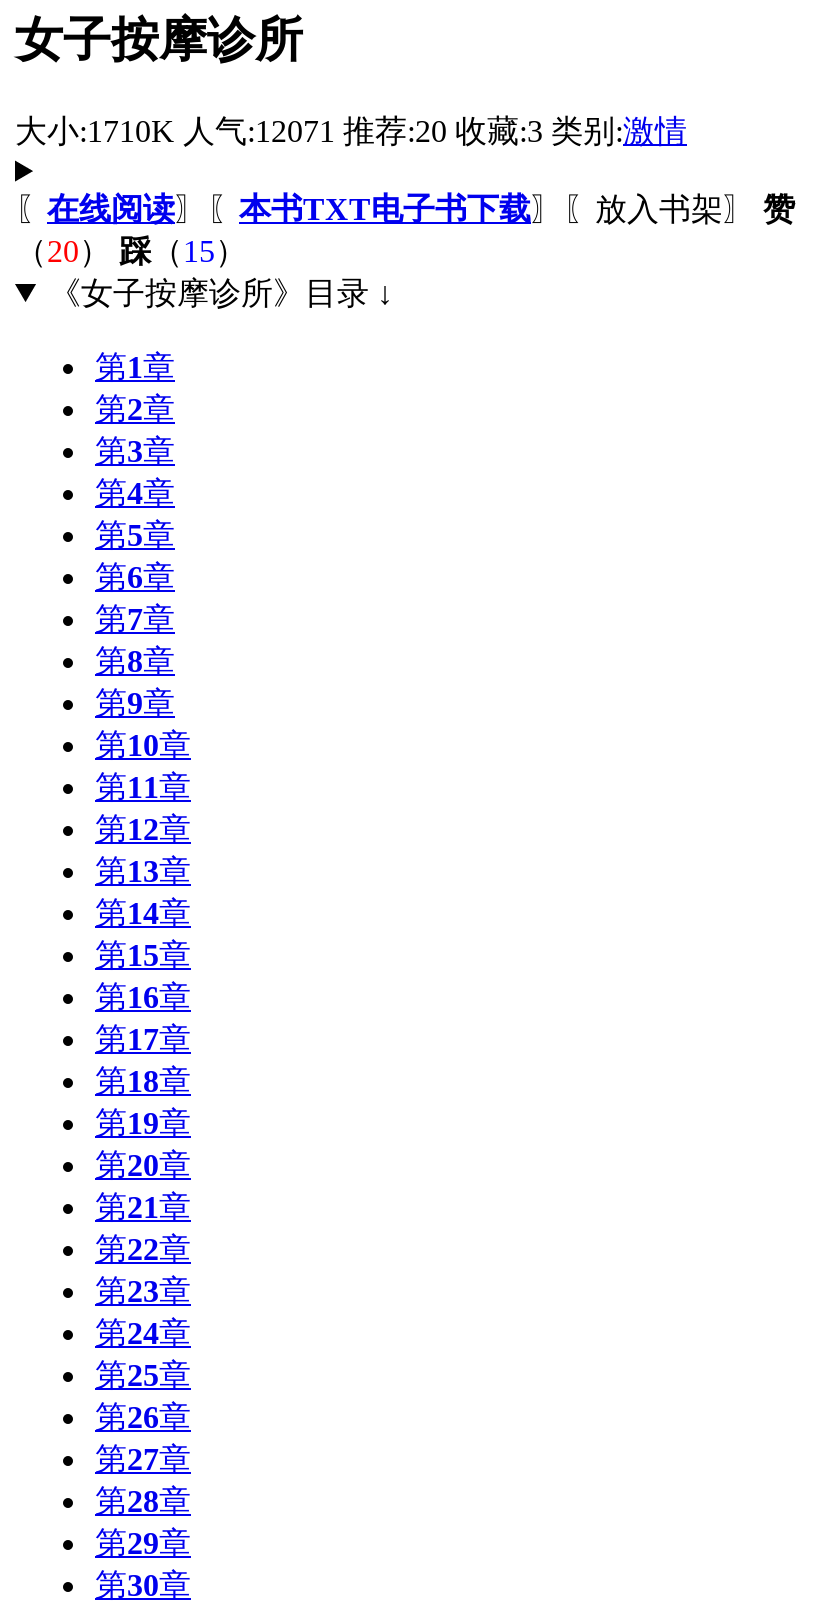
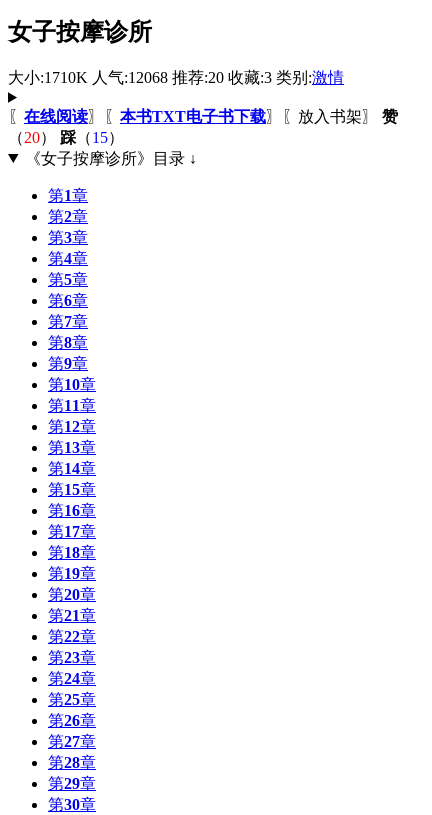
[15,114,687,148] 大小:1710K 人气:12071 推荐:20 收藏:3 类别:激情 -> [8,69,344,86] 大小:1710K 人气:12068 推荐:20 收藏:3 类别:激情

